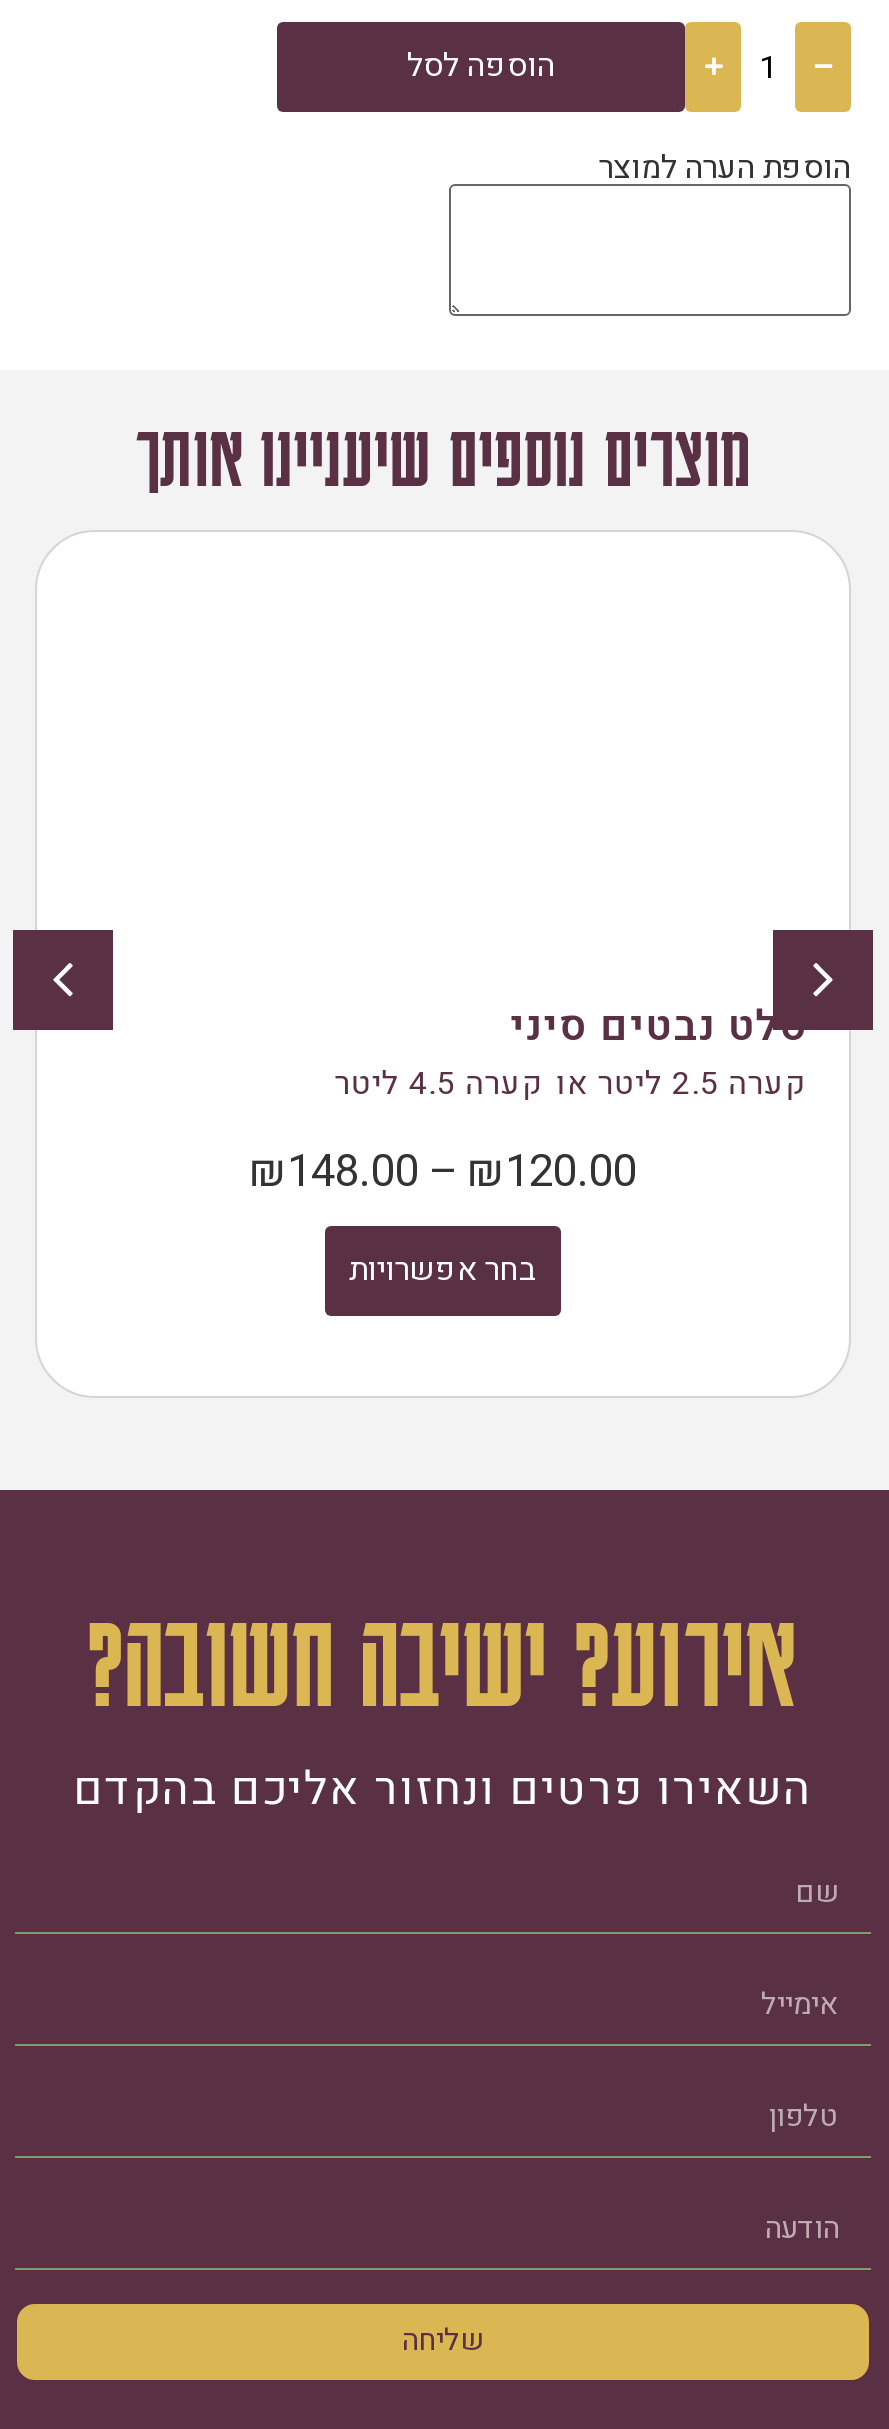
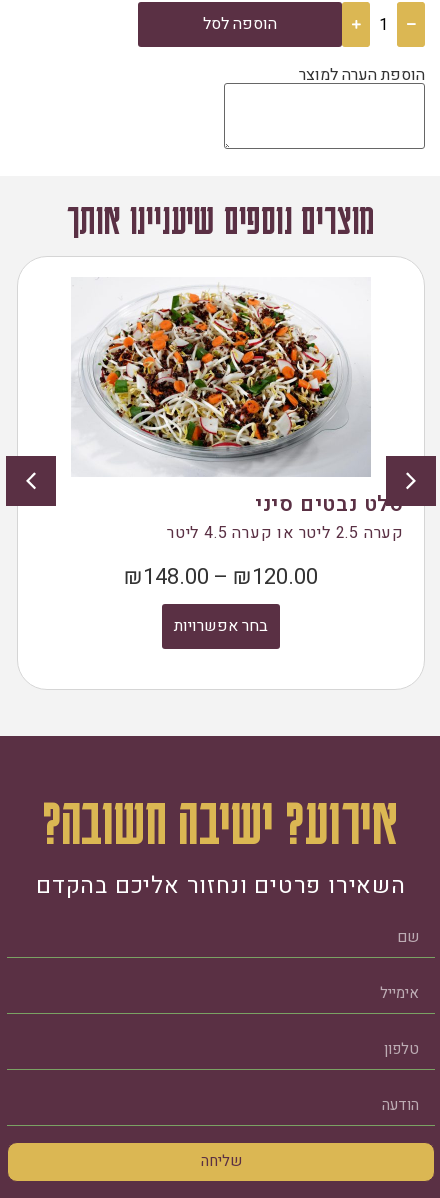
none -> [71,284,371,477] [image]

